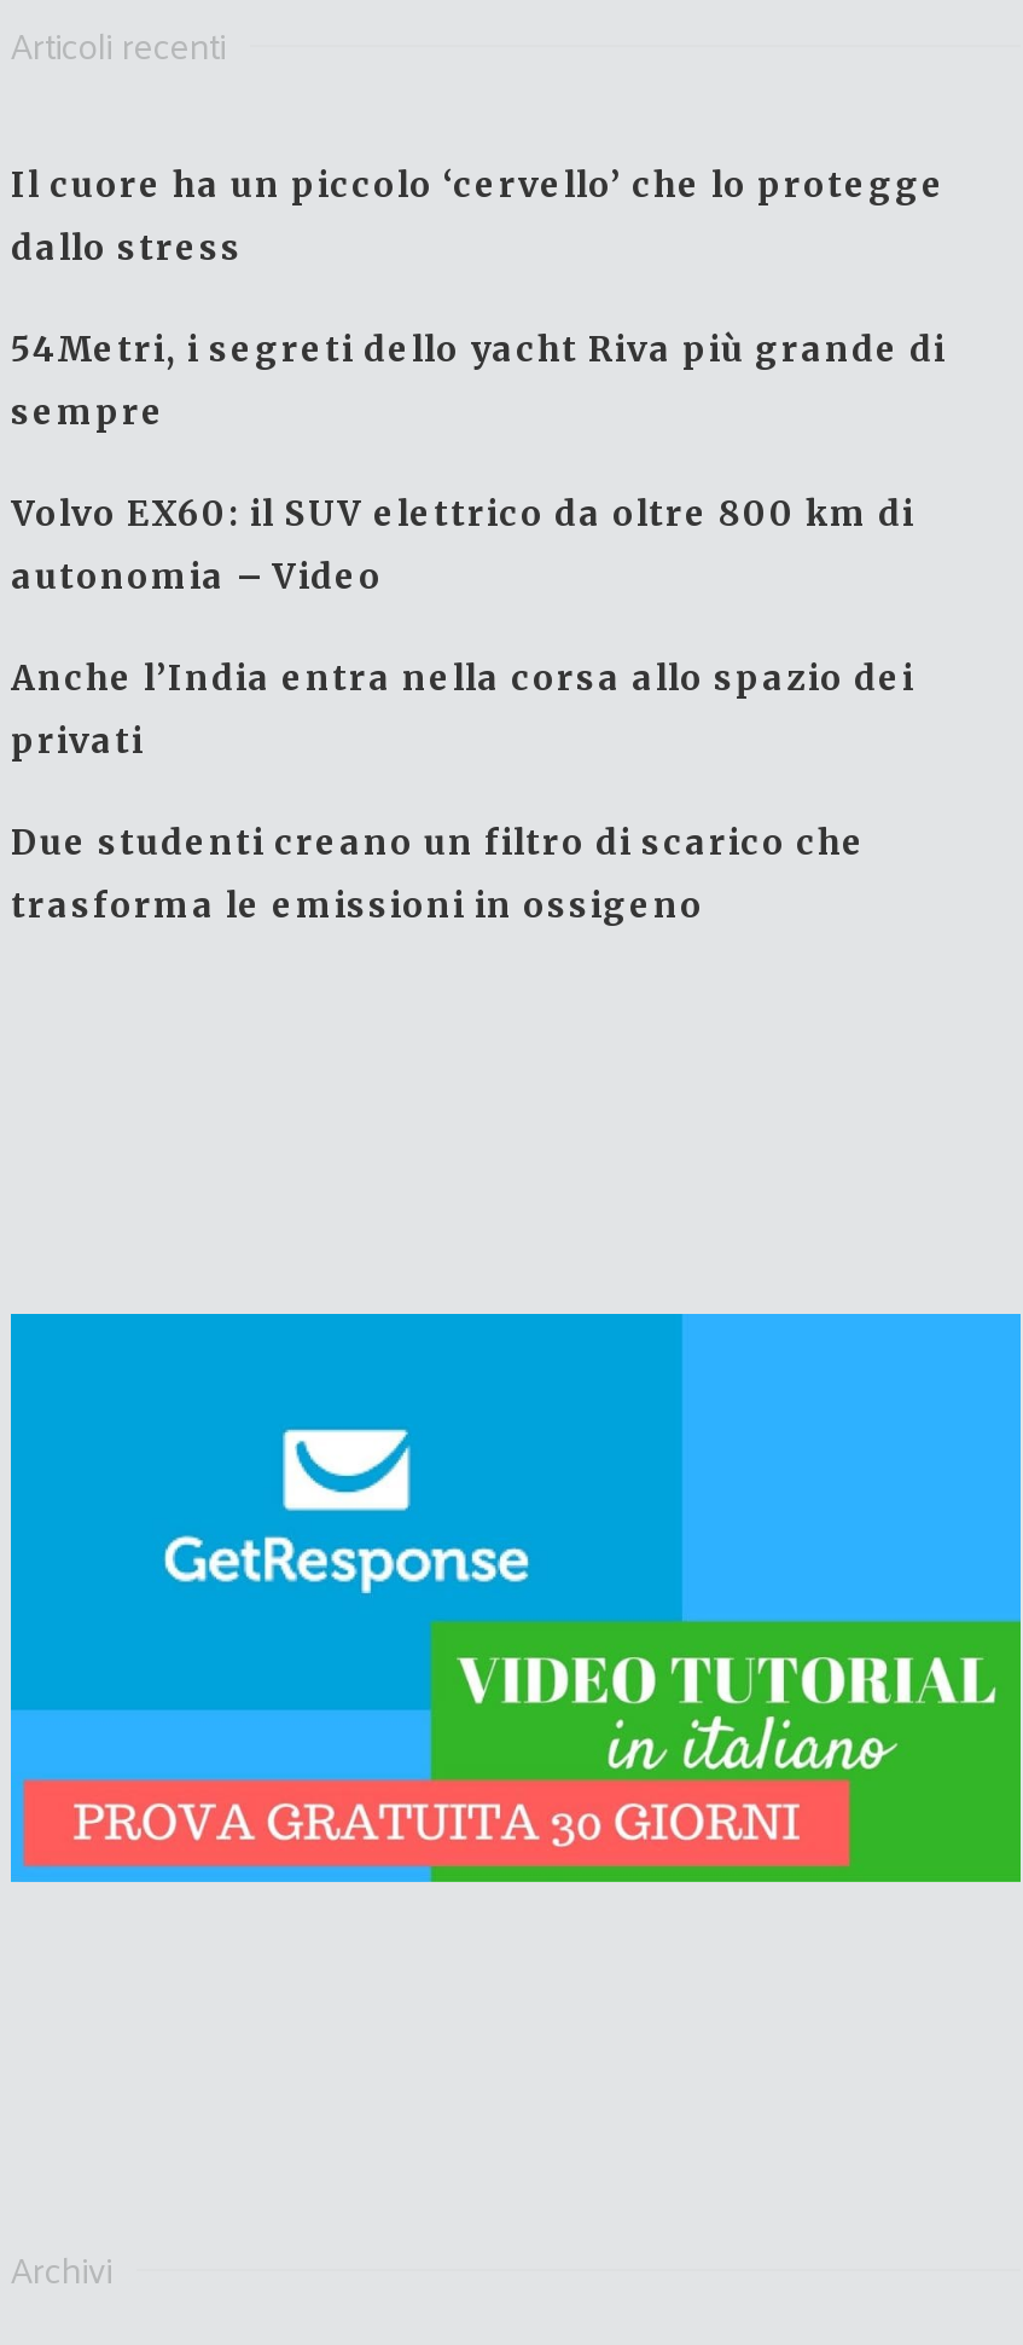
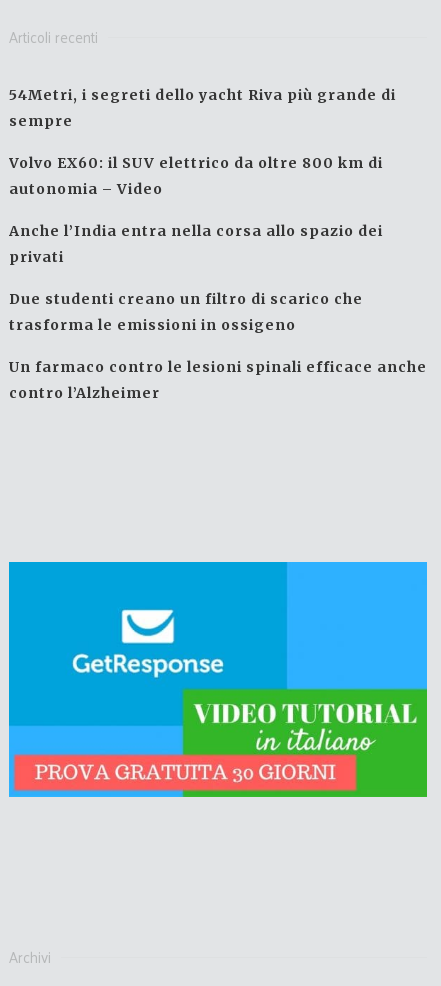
[11,164,946,270] Il cuore ha un piccolo ‘cervello’ che lo protegge | dallo stress -> none
moved [11,328,946,928] -> [9,86,396,334]: 54Metri, i segreti dello yacht Riva più grande di | sempre | Volvo EX60: il SUV elettrico da oltre 800 km di | autonomia – Video | Anche l’India entra nella corsa allo spazio dei | privati | Due studenti creano un filtro di scarico che | trasforma le emissioni in ossigeno
none -> [9,358,427,402] Un farmaco contro le lesioni spinali efficace anche | contro l’Alzheimer

